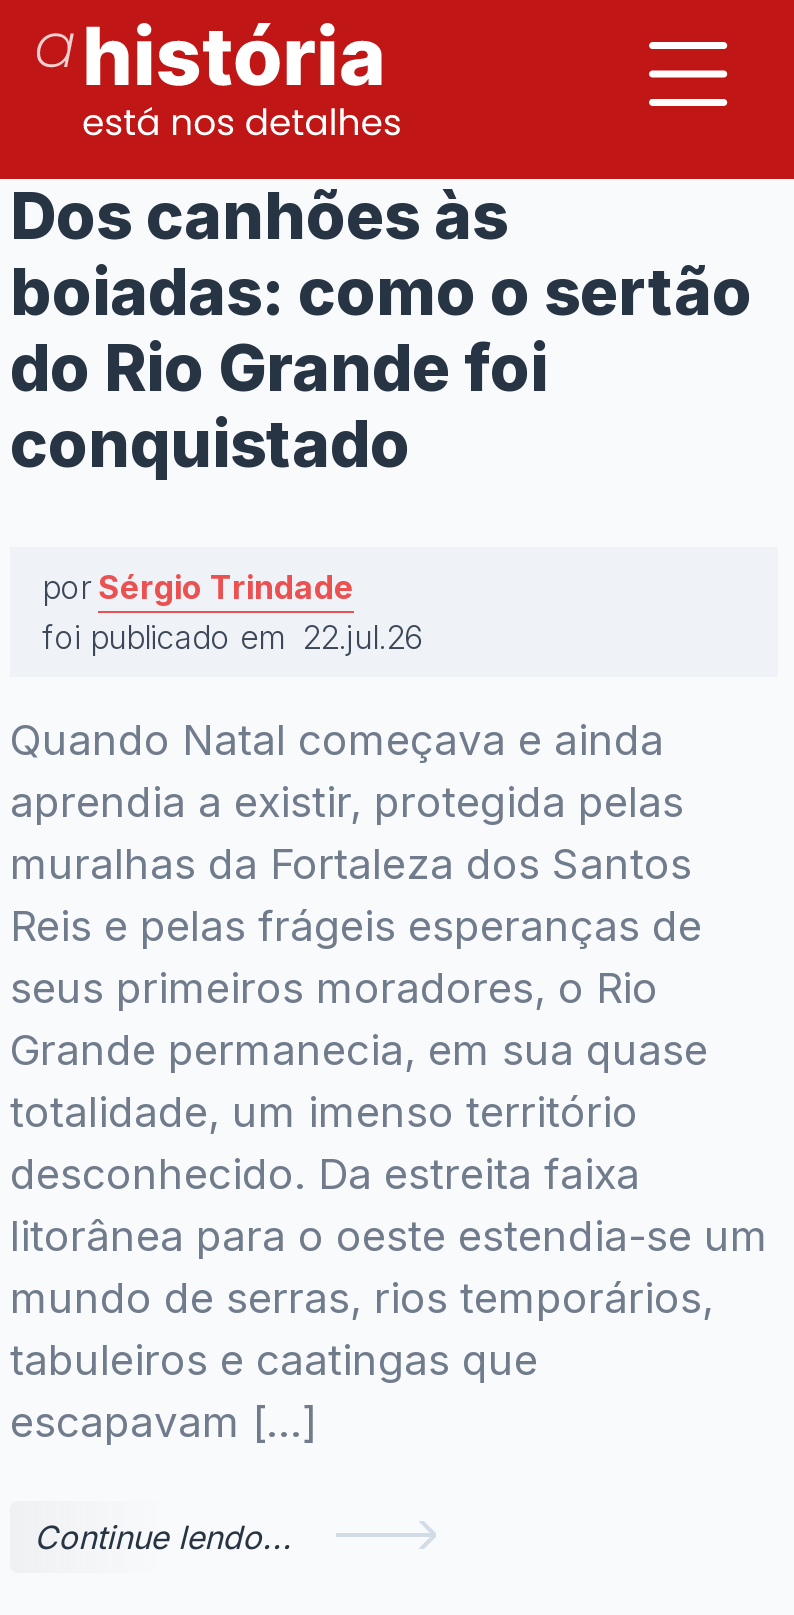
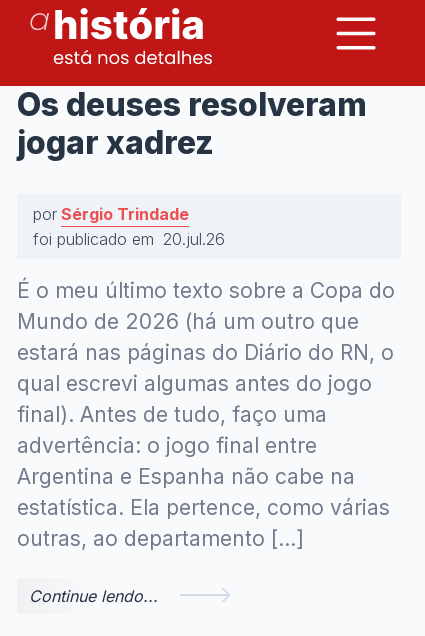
[10,177,752,483] Dos canhões às | boiadas: como o sertão | do Rio Grande foi | conquistado -> [17,85,367,162] Os deuses resolveram | jogar xadrez
[42,617,424,657] foi publicado em 22.jul.26 -> [33,229,225,249] foi publicado em 20.jul.26
[10,715,768,1447] Quando Natal começava e ainda | aprendia a existir, protegida pelas | muralhas da Fortaleza dos Santos | Reis e pelas frágeis esperanças de | seus primeiros moradores, o Rio | Grande permanecia, em sua quase | totalidade, um imenso território | desconhecido. Da estreita faixa | litorânea para o oeste estendia-se um | mundo de serras, rios temporários, | tabuleiros e caatingas que | escapavam […] -> [17,278,395,551] É o meu último texto sobre a Copa do | Mundo de 2026 (há um outro que | estará nas páginas do Diário do RN, o | qual escrevi algumas antes do jogo | final). Antes de tudo, faço uma | advertência: o jogo final entre | Argentina e Espanha não cabe na | estatística. Ela pertence, como várias | outras, ao departamento […]

